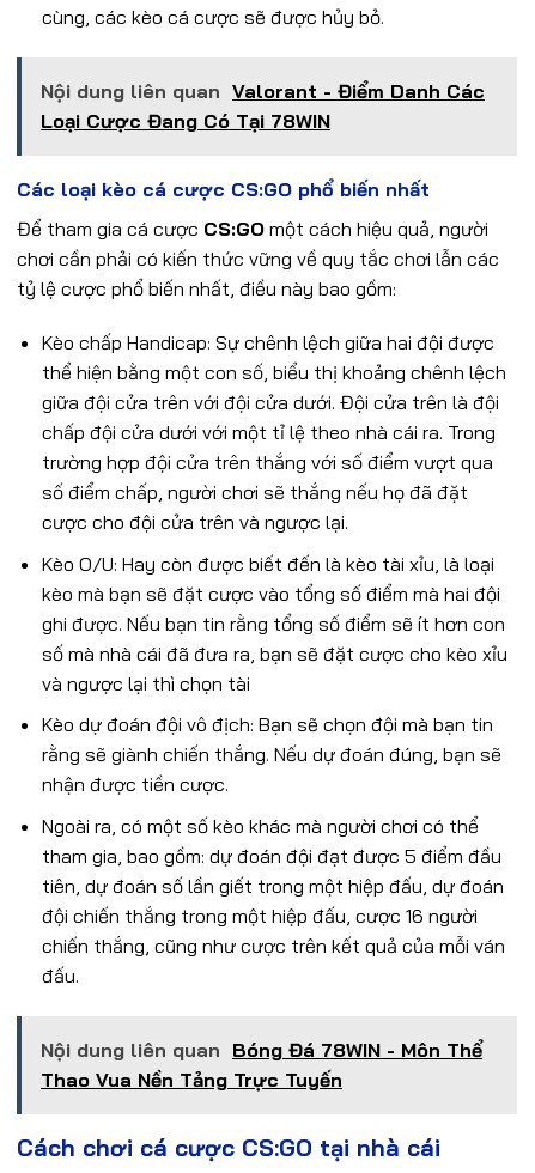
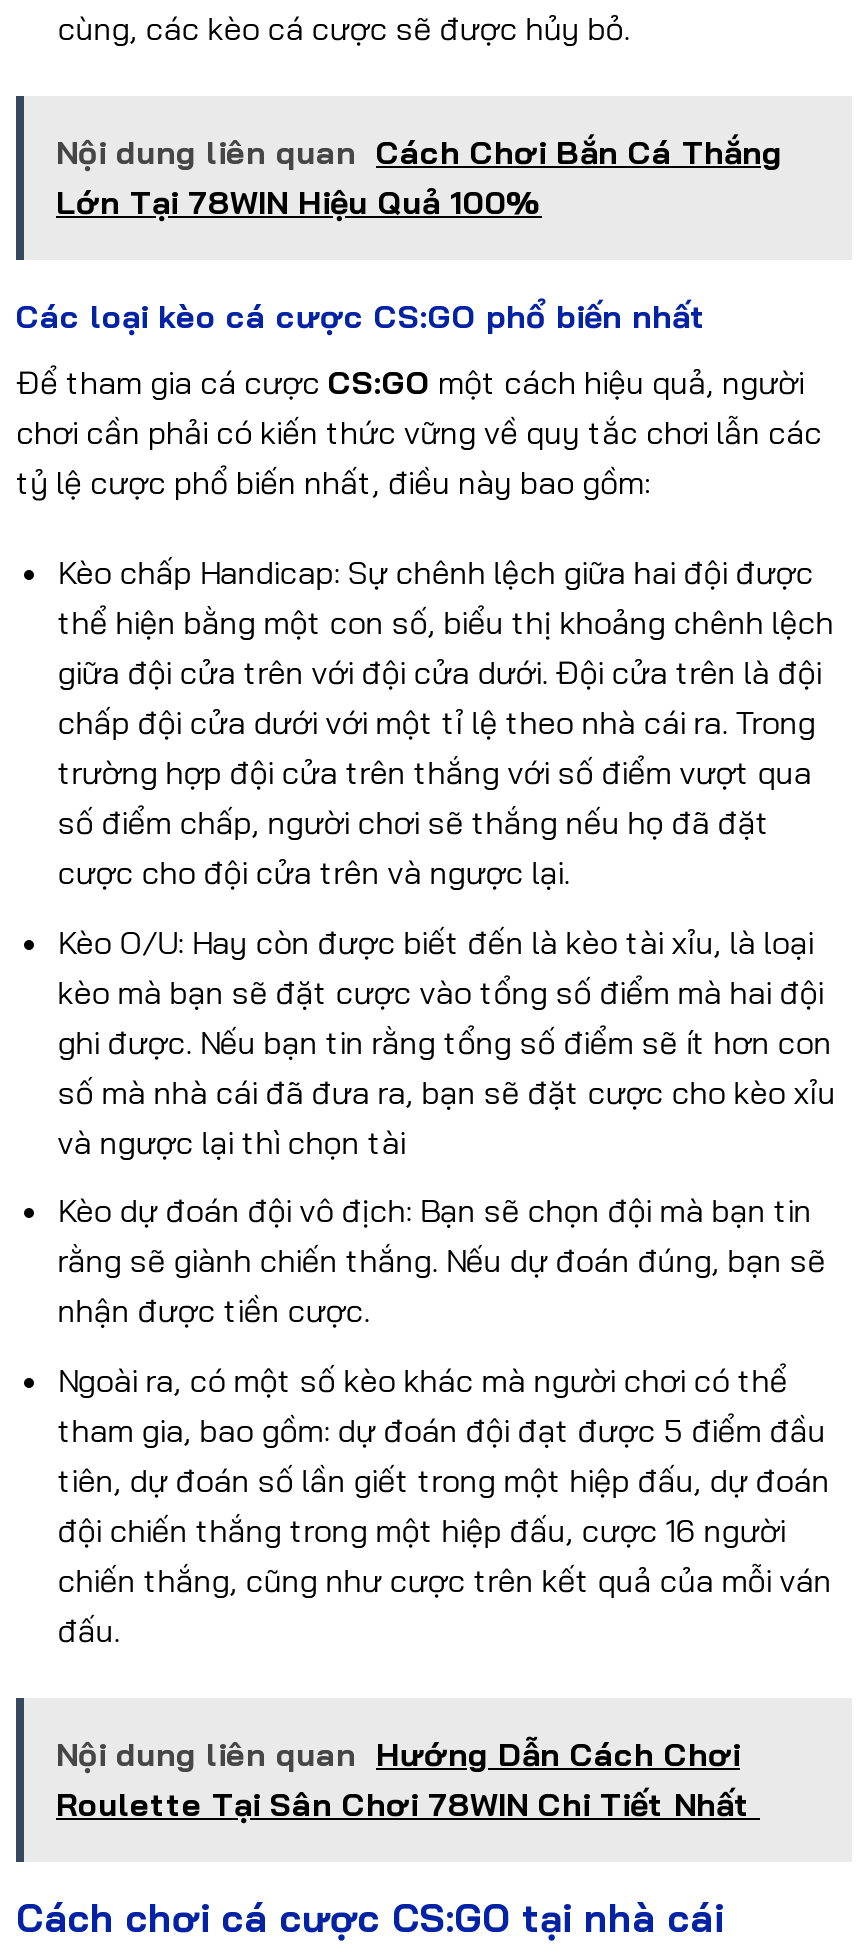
[41,78,485,132] Nội dung liên quan Valorant - Điểm Danh Các | Loại Cược Đang Có Tại 78WIN -> [56,131,782,221] Nội dung liên quan Cách Chơi Bắn Cá Thắng | Lớn Tại 78WIN Hiệu Quả 100%
[41,1038,482,1091] Nội dung liên quan Bóng Đá 78WIN - Môn Thể | Thao Vua Nền Tảng Trực Tuyến -> [56,1734,760,1824] Nội dung liên quan Hướng Dẫn Cách Chơi | Roulette Tại Sân Chơi 78WIN Chi Tiết Nhất

